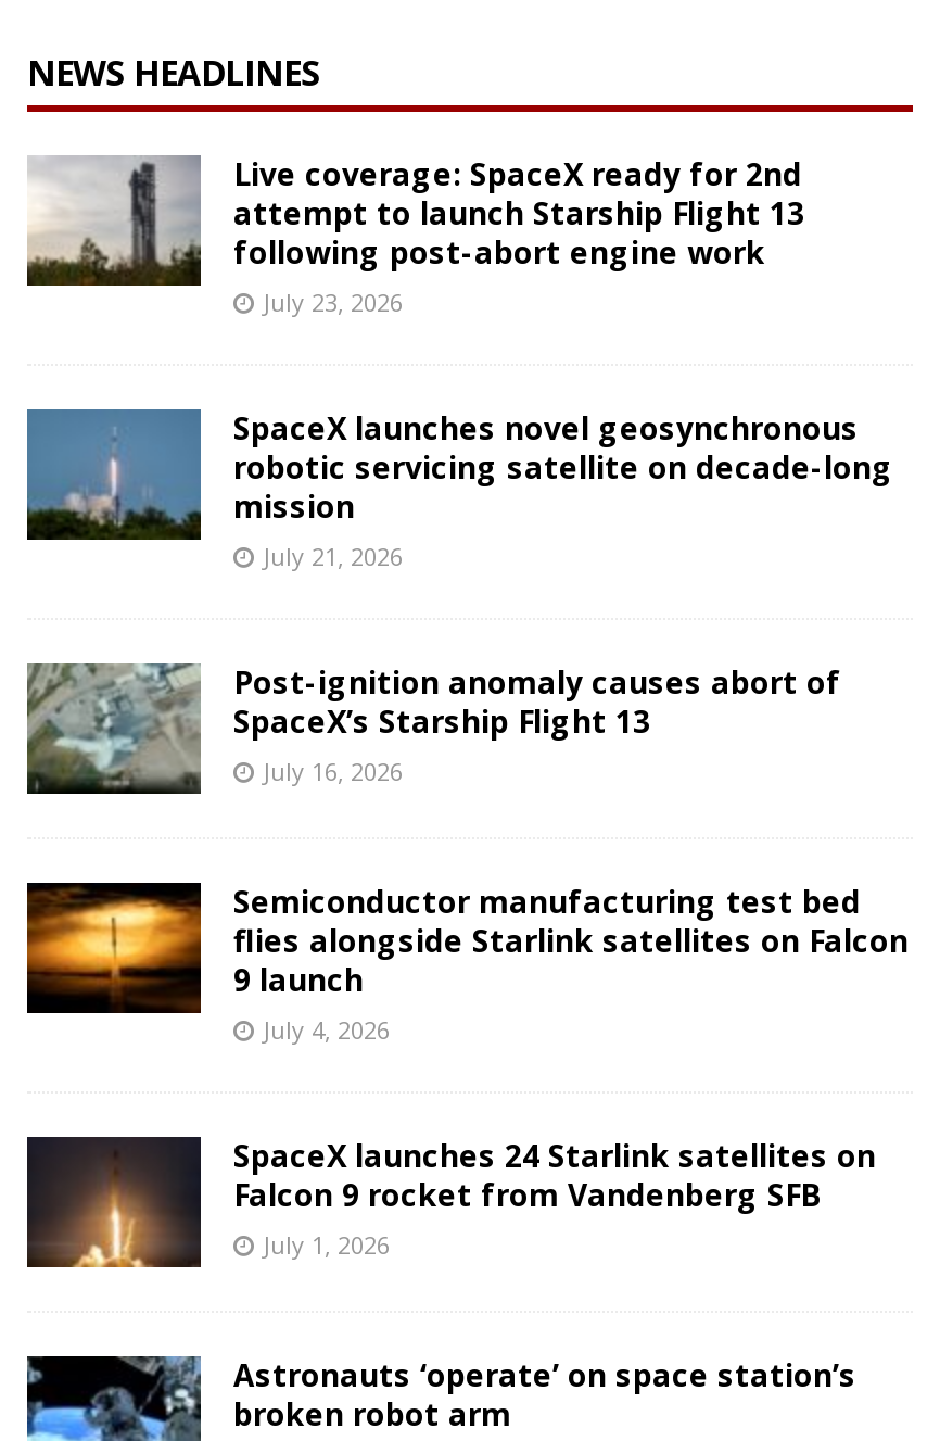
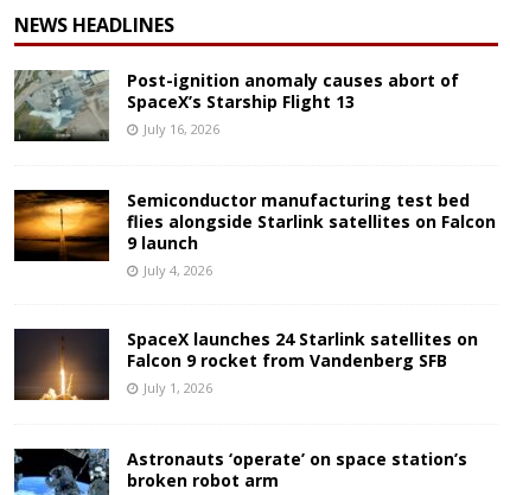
[27,152,893,571] [image] | Live coverage: SpaceX ready for 2nd | attempt to launch Starship Flight 13 | following post-abort engine work | July 23, 2026 | SpaceX launches novel geosynchronous | robotic servicing satellite on decade-long | mission | July 21, 2026 -> none
[25,407,203,542] [image] -> none

